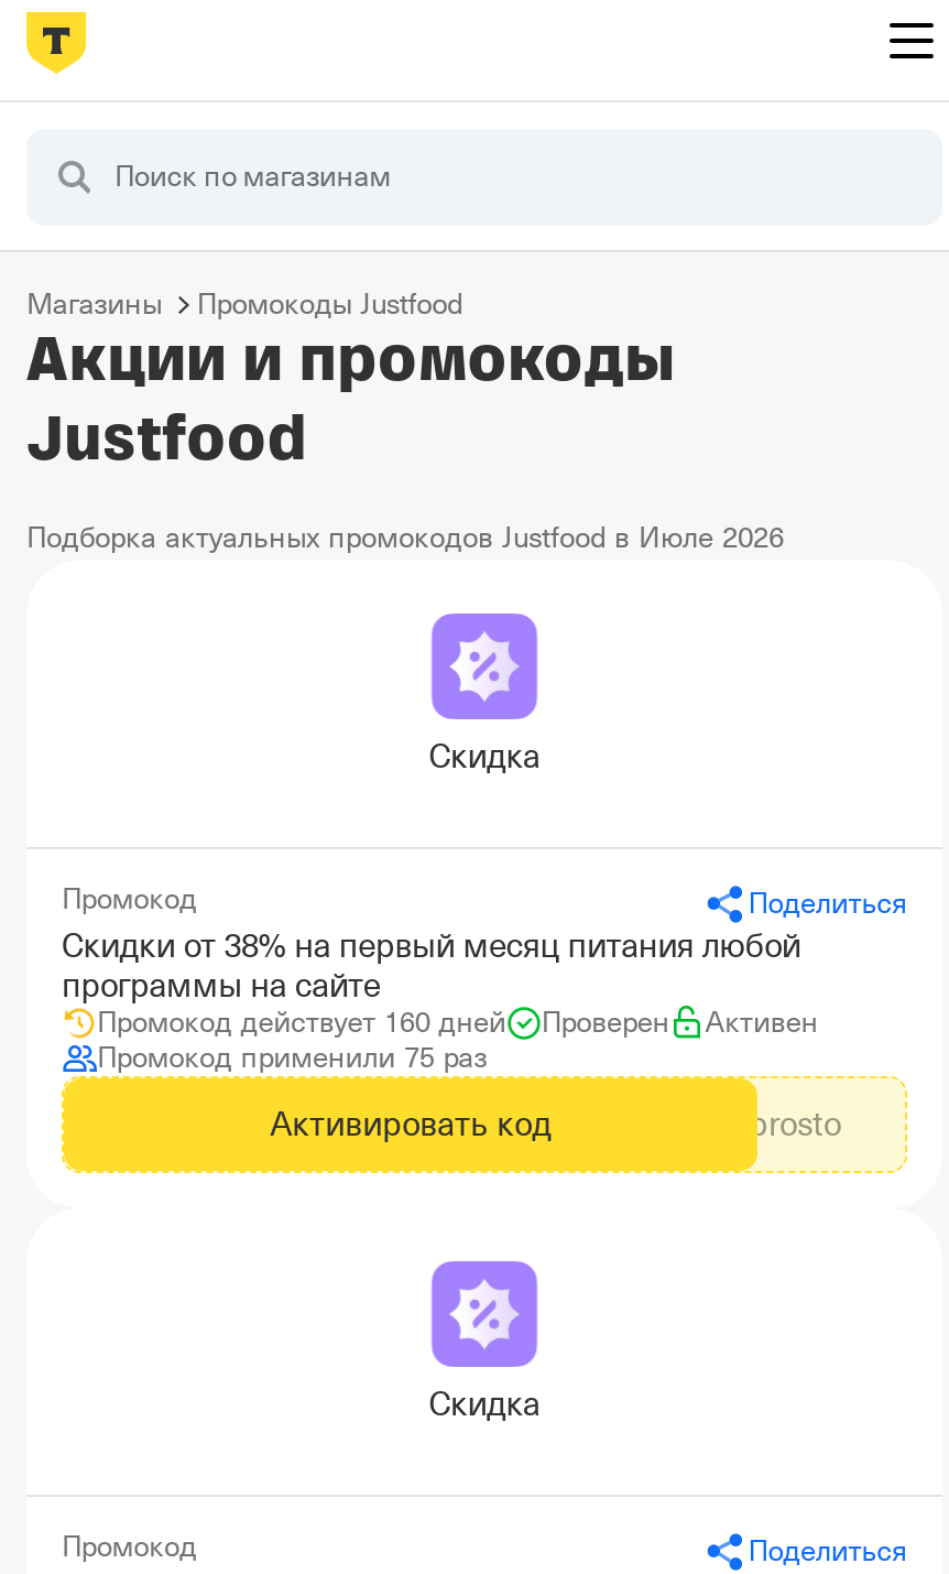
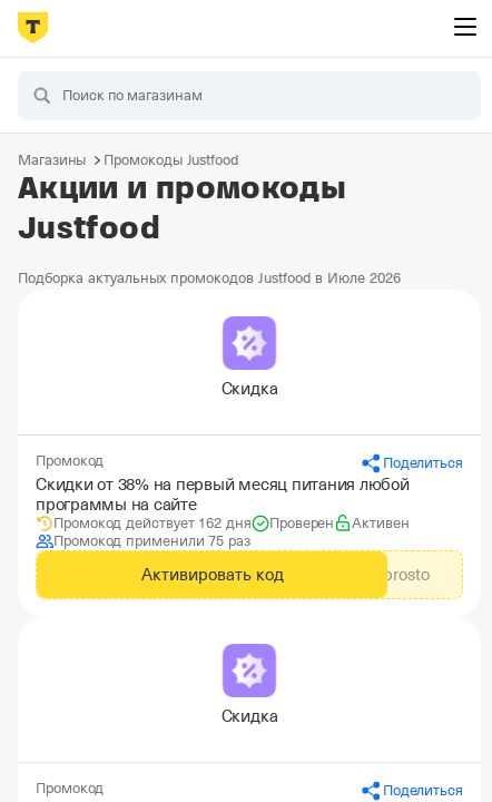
[97,1006,506,1039] Промокод действует 160 дней -> [53,515,251,531] Промокод действует 162 дня

